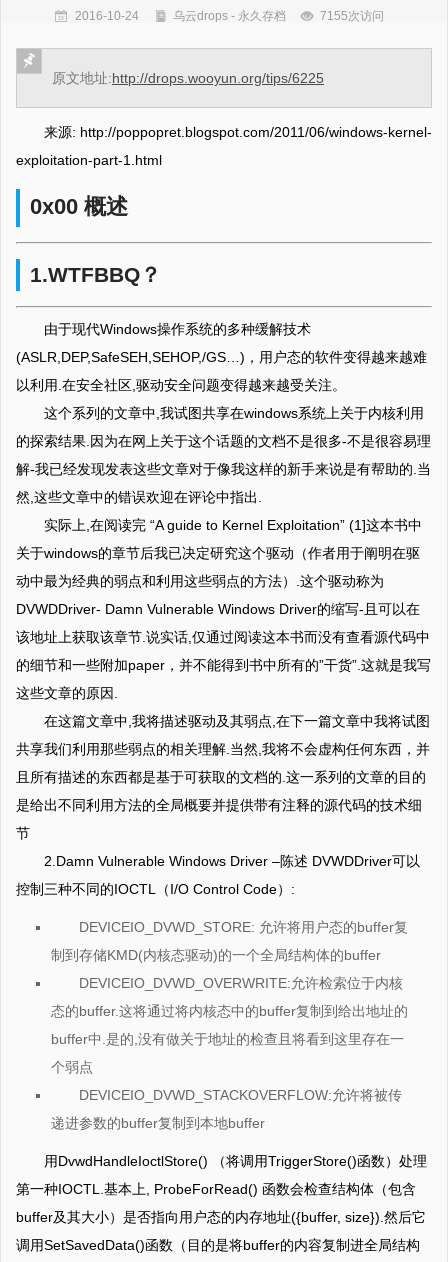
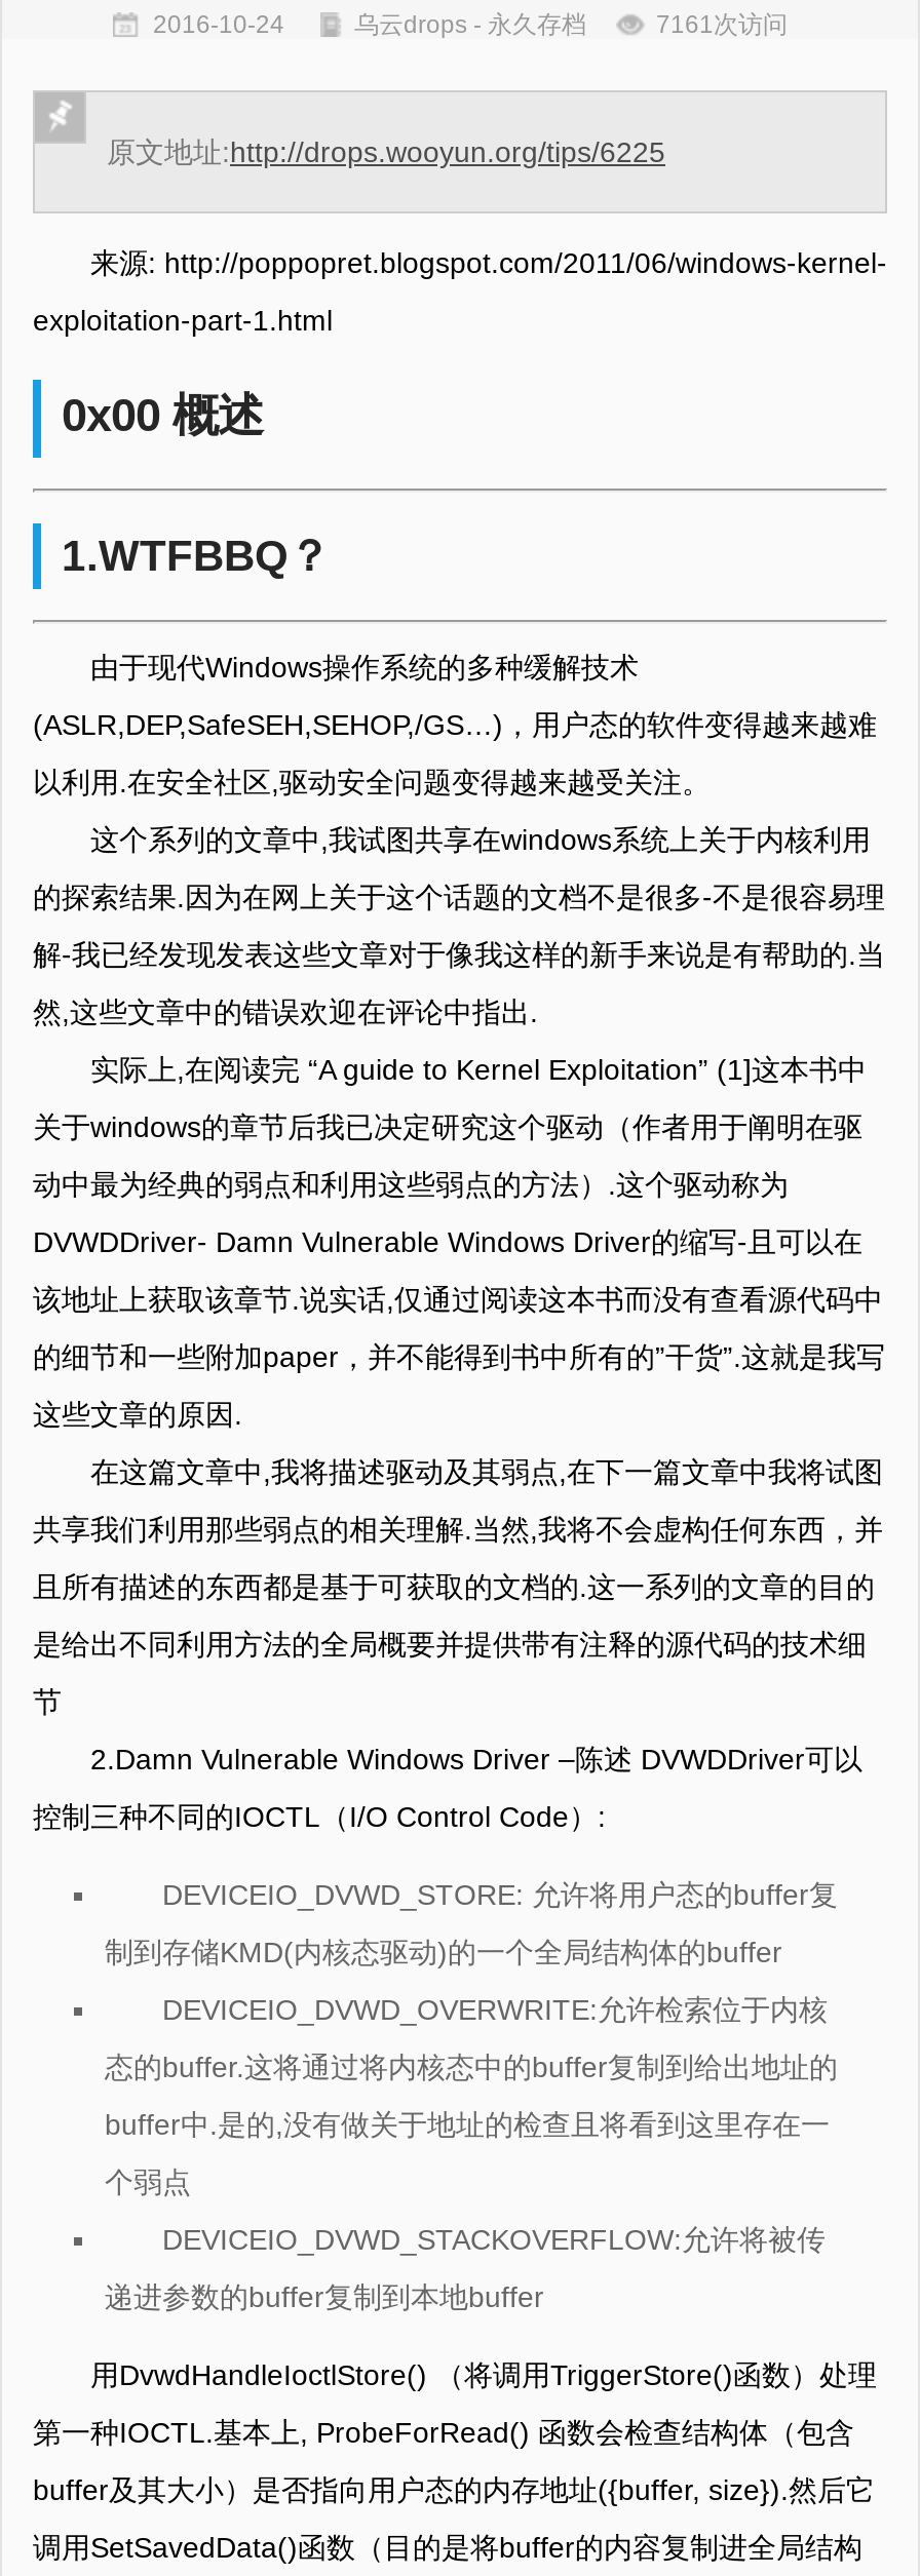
[319,9,383,23] 7155次访问 -> [656,10,788,39] 7161次访问

